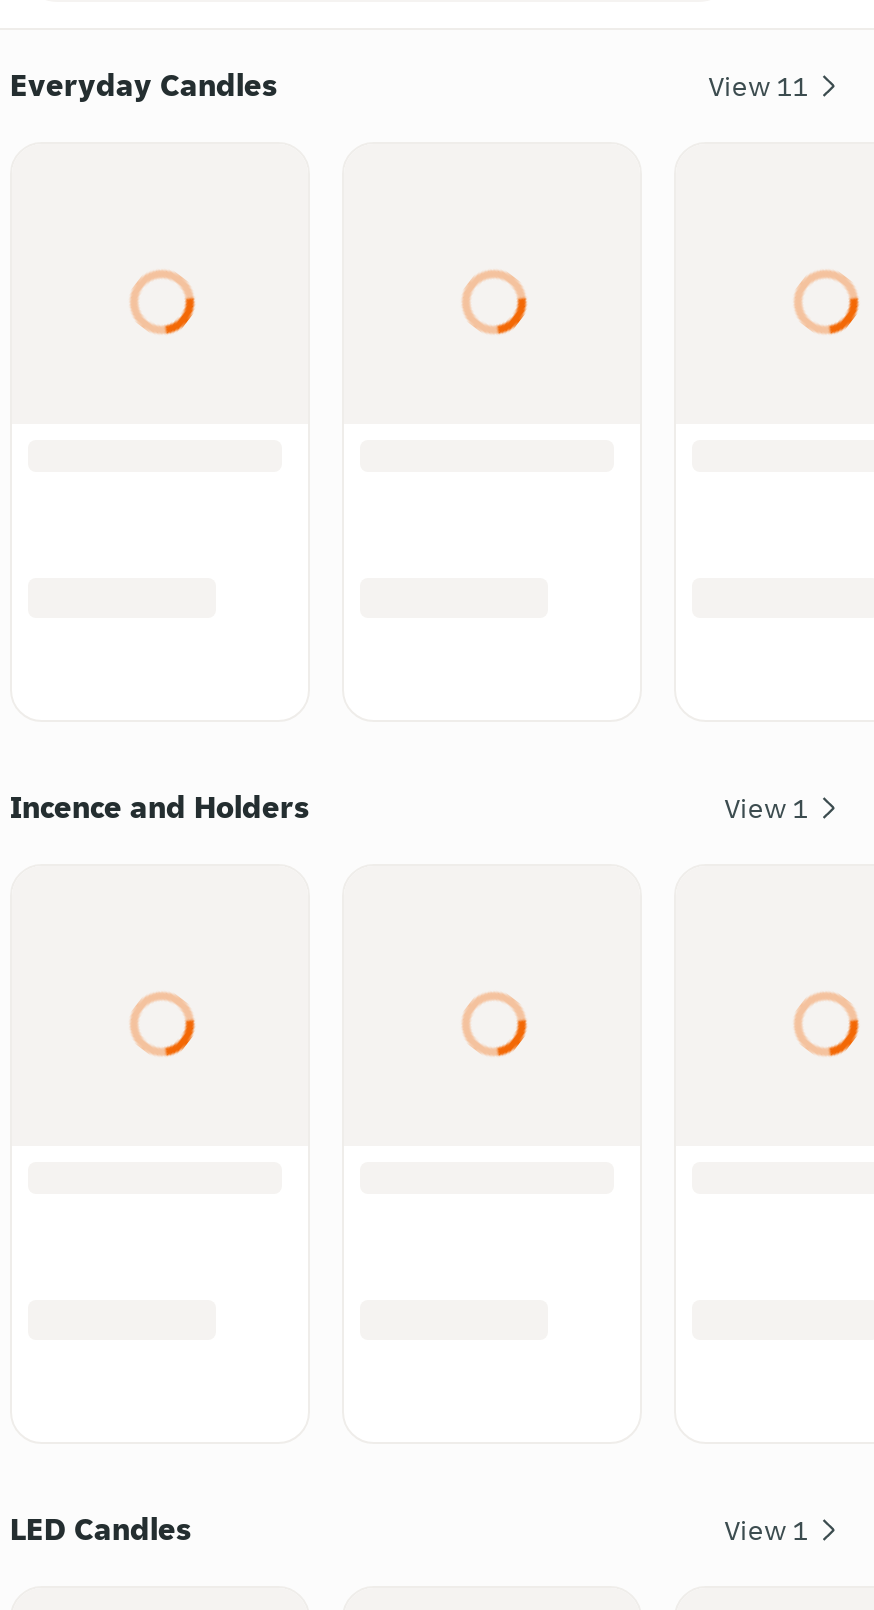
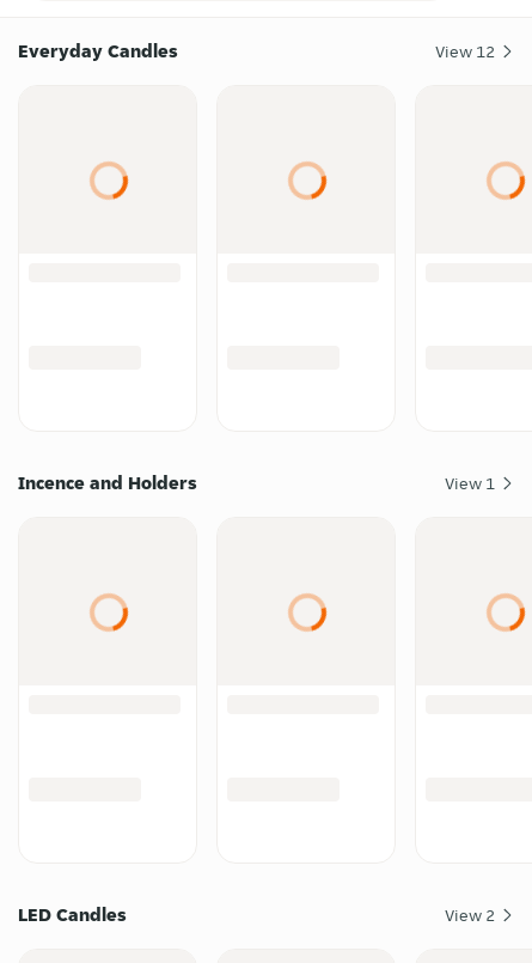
[708,68,808,104] View 11 -> [435,41,495,62] View 12
[724,1512,808,1548] View 1 -> [445,904,495,926] View 2

